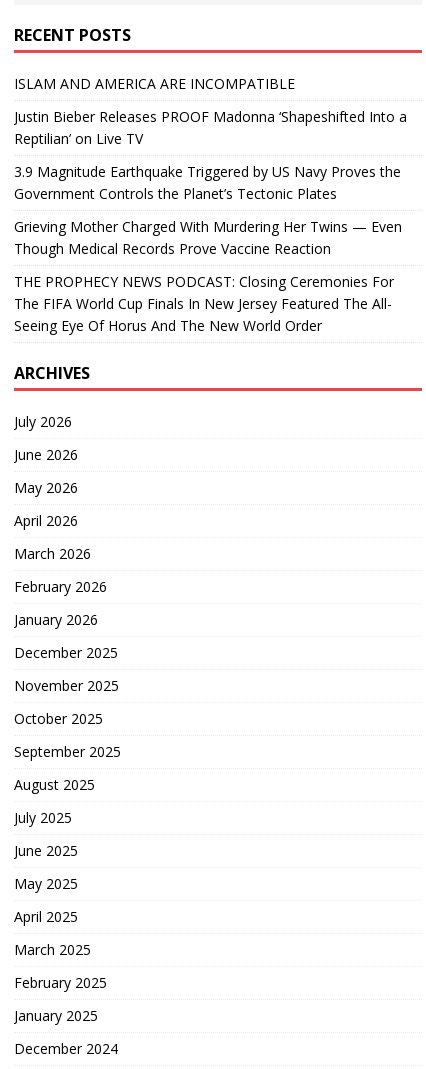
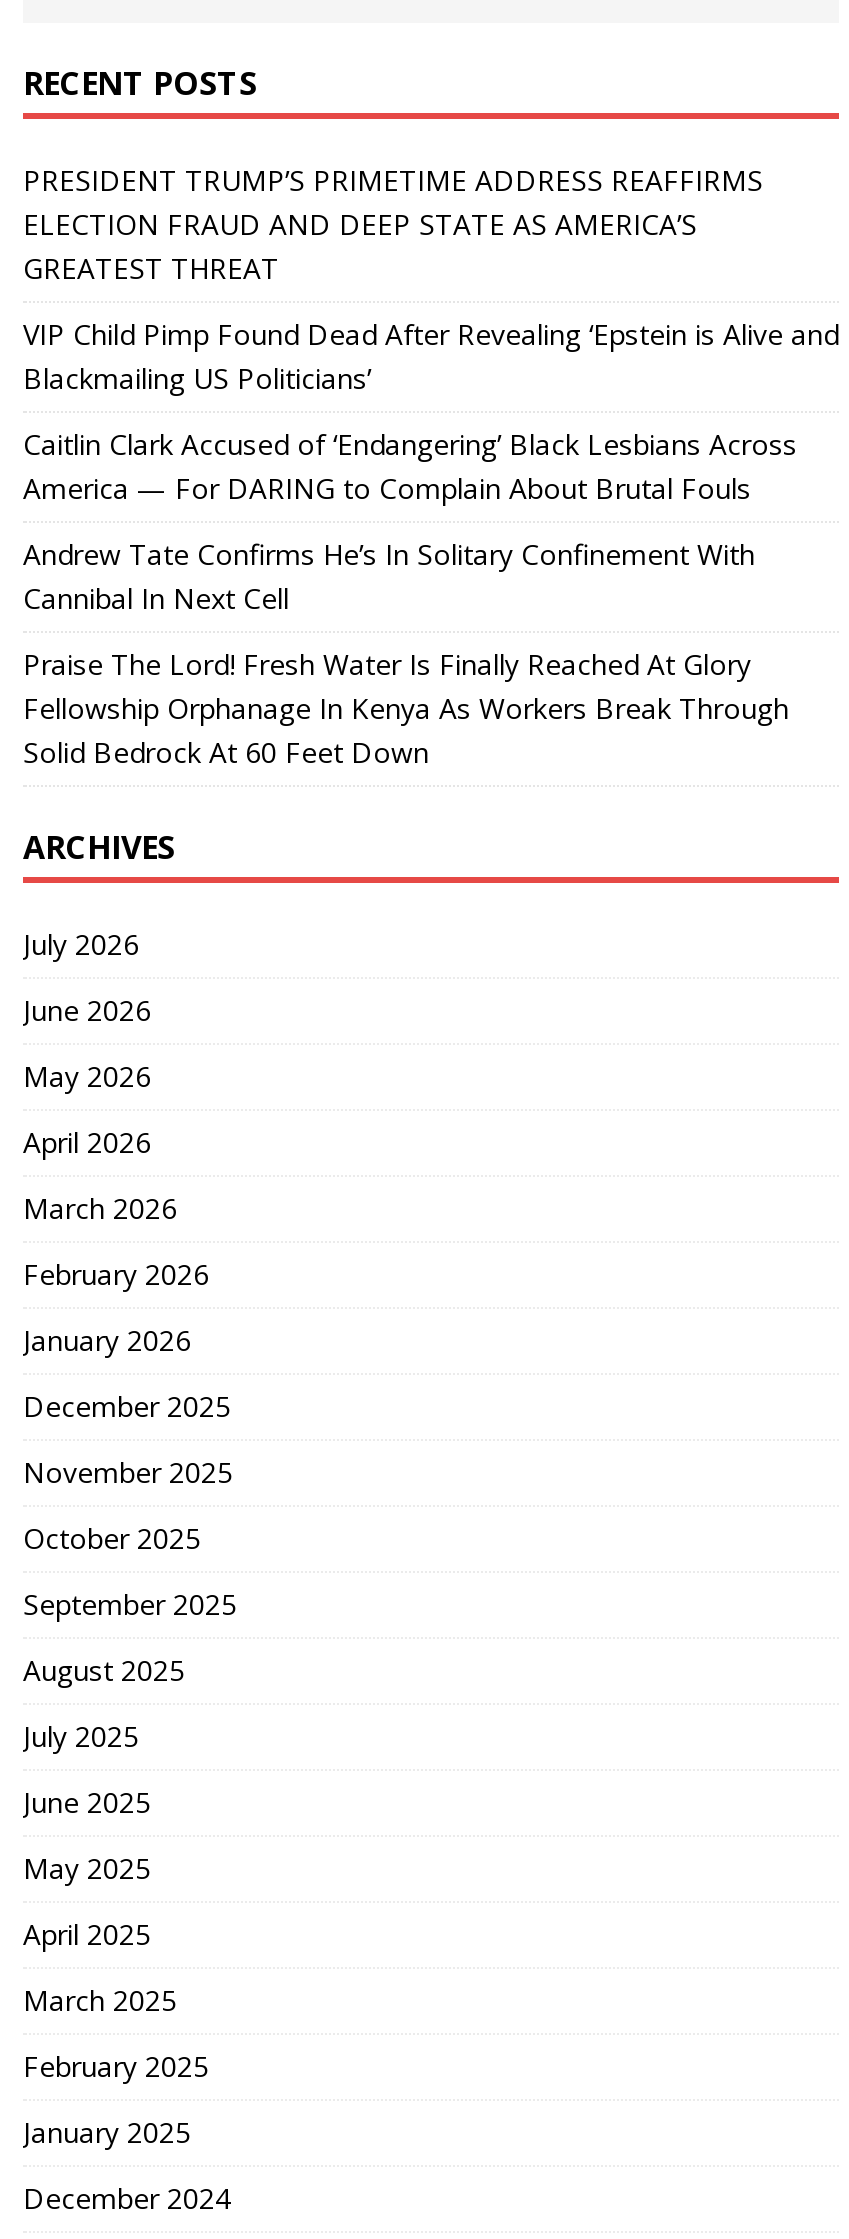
[14,74,295,93] ISLAM AND AMERICA ARE INCOMPATIBLE -> [23,161,763,287] PRESIDENT TRUMP’S PRIMETIME ADDRESS REAFFIRMS | ELECTION FRAUD AND DEEP STATE AS AMERICA’S | GREATEST THREAT
[14,107,407,148] Justin Bieber Releases PROOF Madonna ‘Shapeshifted Into a | Reptilian’ on Live TV -> [23,315,839,397] VIP Child Pimp Found Dead After Revealing ‘Epstein is Alive and | Blackmailing US Politicians’
[14,162,401,203] 3.9 Magnitude Earthquake Triggered by US Navy Proves the | Government Controls the Planet’s Tectonic Plates -> [23,425,797,507] Caitlin Clark Accused of ‘Endangering’ Black Lesbians Across | America — For DARING to Complain About Brutal Fouls
[14,217,402,258] Grieving Mother Charged With Murdering Her Twins — Even | Though Medical Records Prove Vaccine Reaction -> [23,535,755,617] Andrew Tate Confirms He’s In Solitary Confinement With | Cannibal In Next Cell
[14,272,394,335] THE PROPHECY NEWS PODCAST: Closing Ceremonies For | The FIFA World Cup Finals In New Jersey Featured The All- | Seeing Eye Of Horus And The New World Order -> [23,645,789,771] Praise The Lord! Fresh Water Is Finally Reached At Glory | Fellowship Orphanage In Kenya As Workers Break Through | Solid Bedrock At 60 Feet Down

